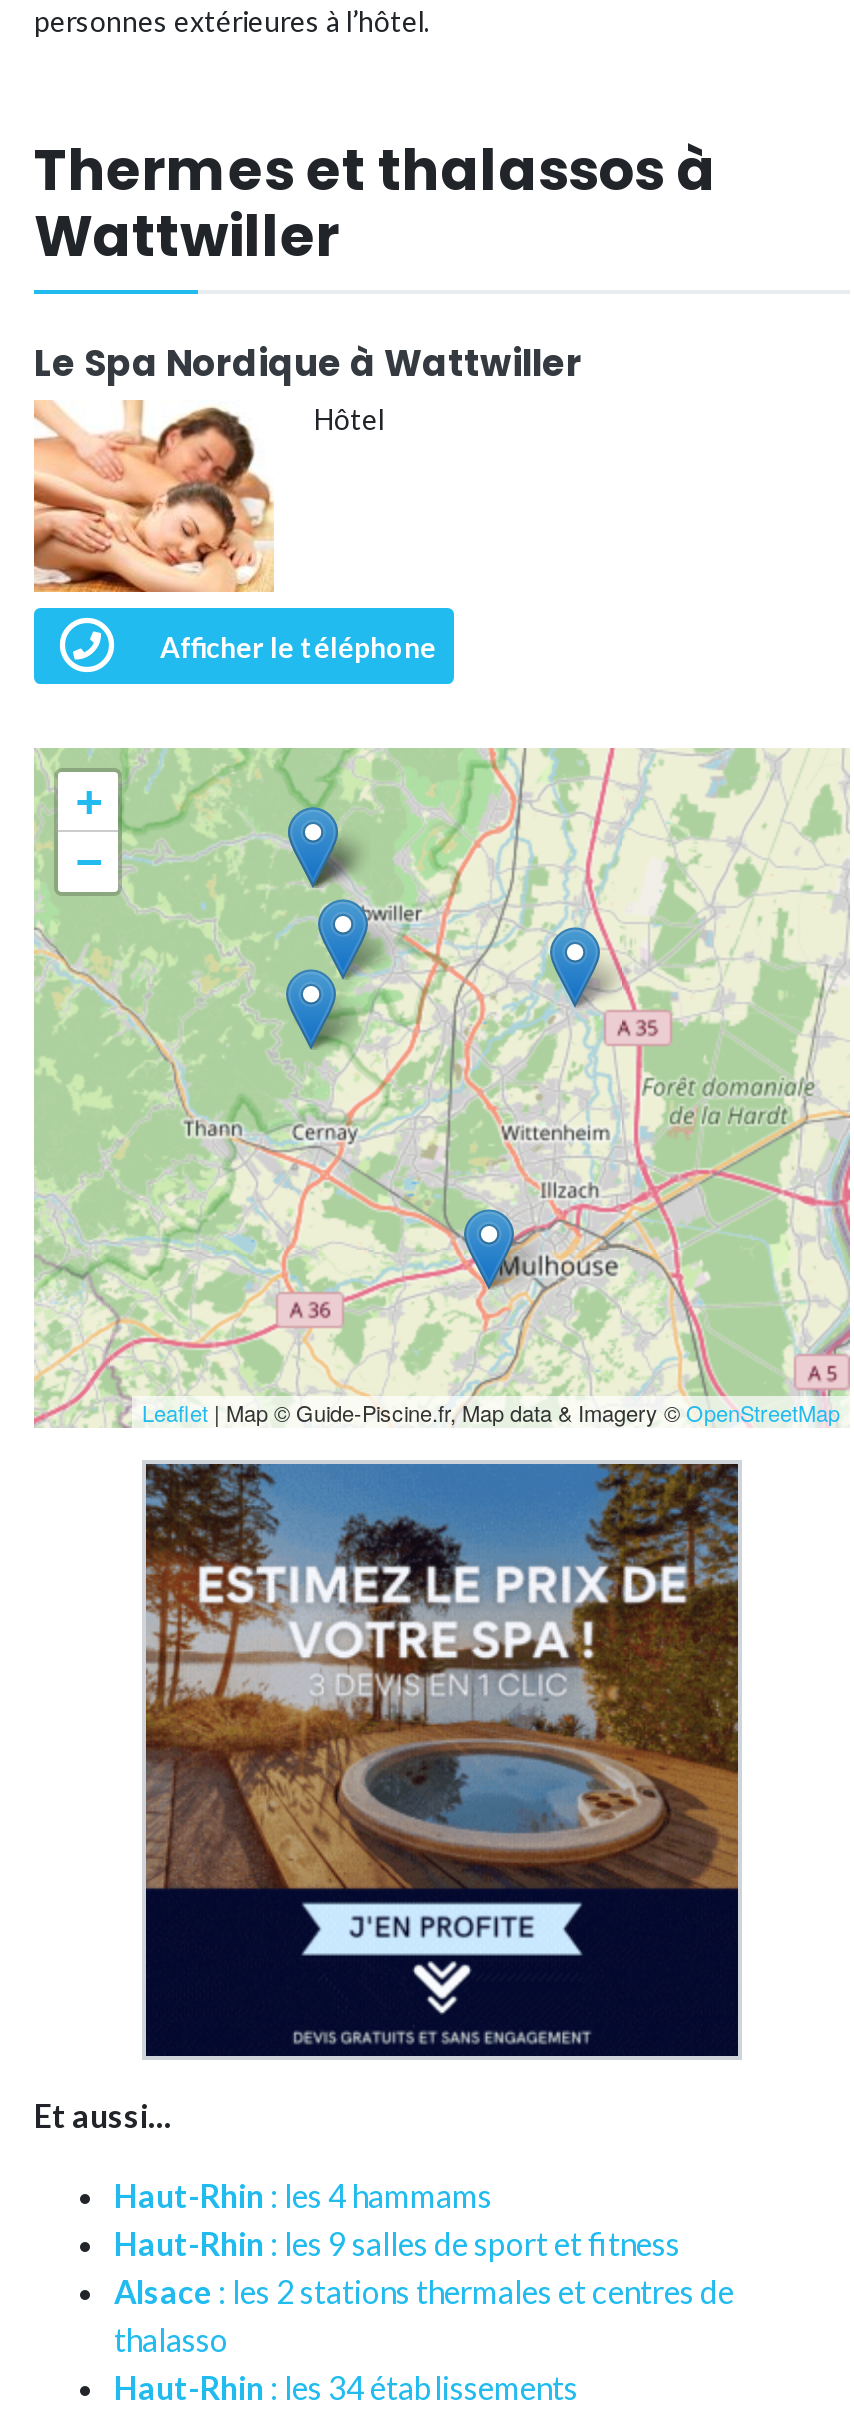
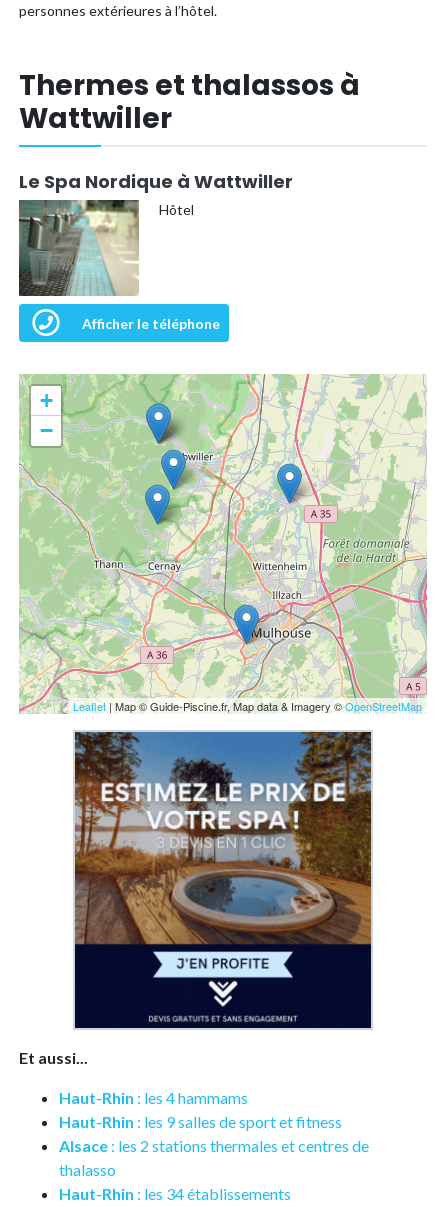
[32,400,274,594] [image] -> [18,199,140,297] [image]

